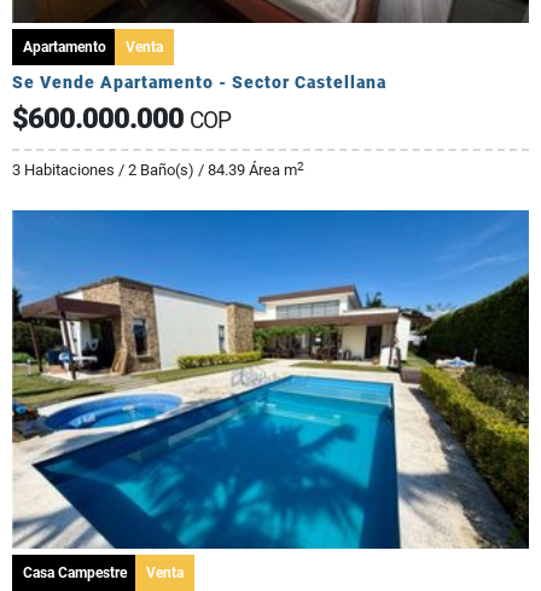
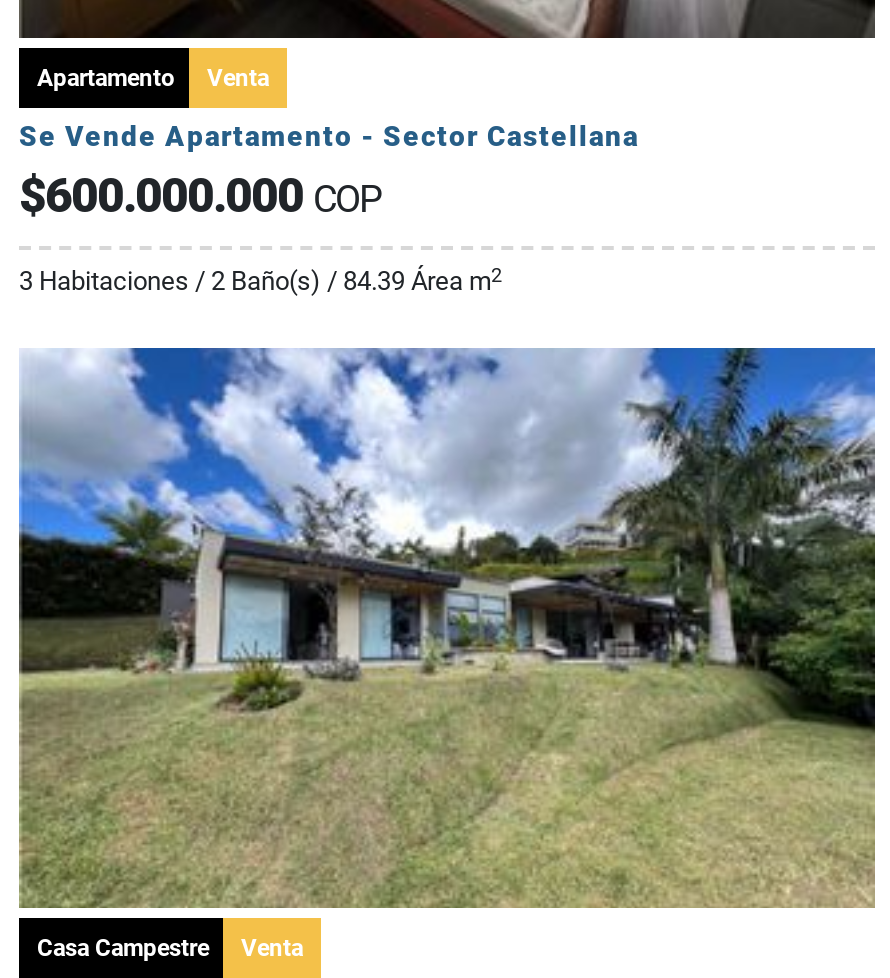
[11,209,530,550] [image] -> [17,346,877,910] [image]

